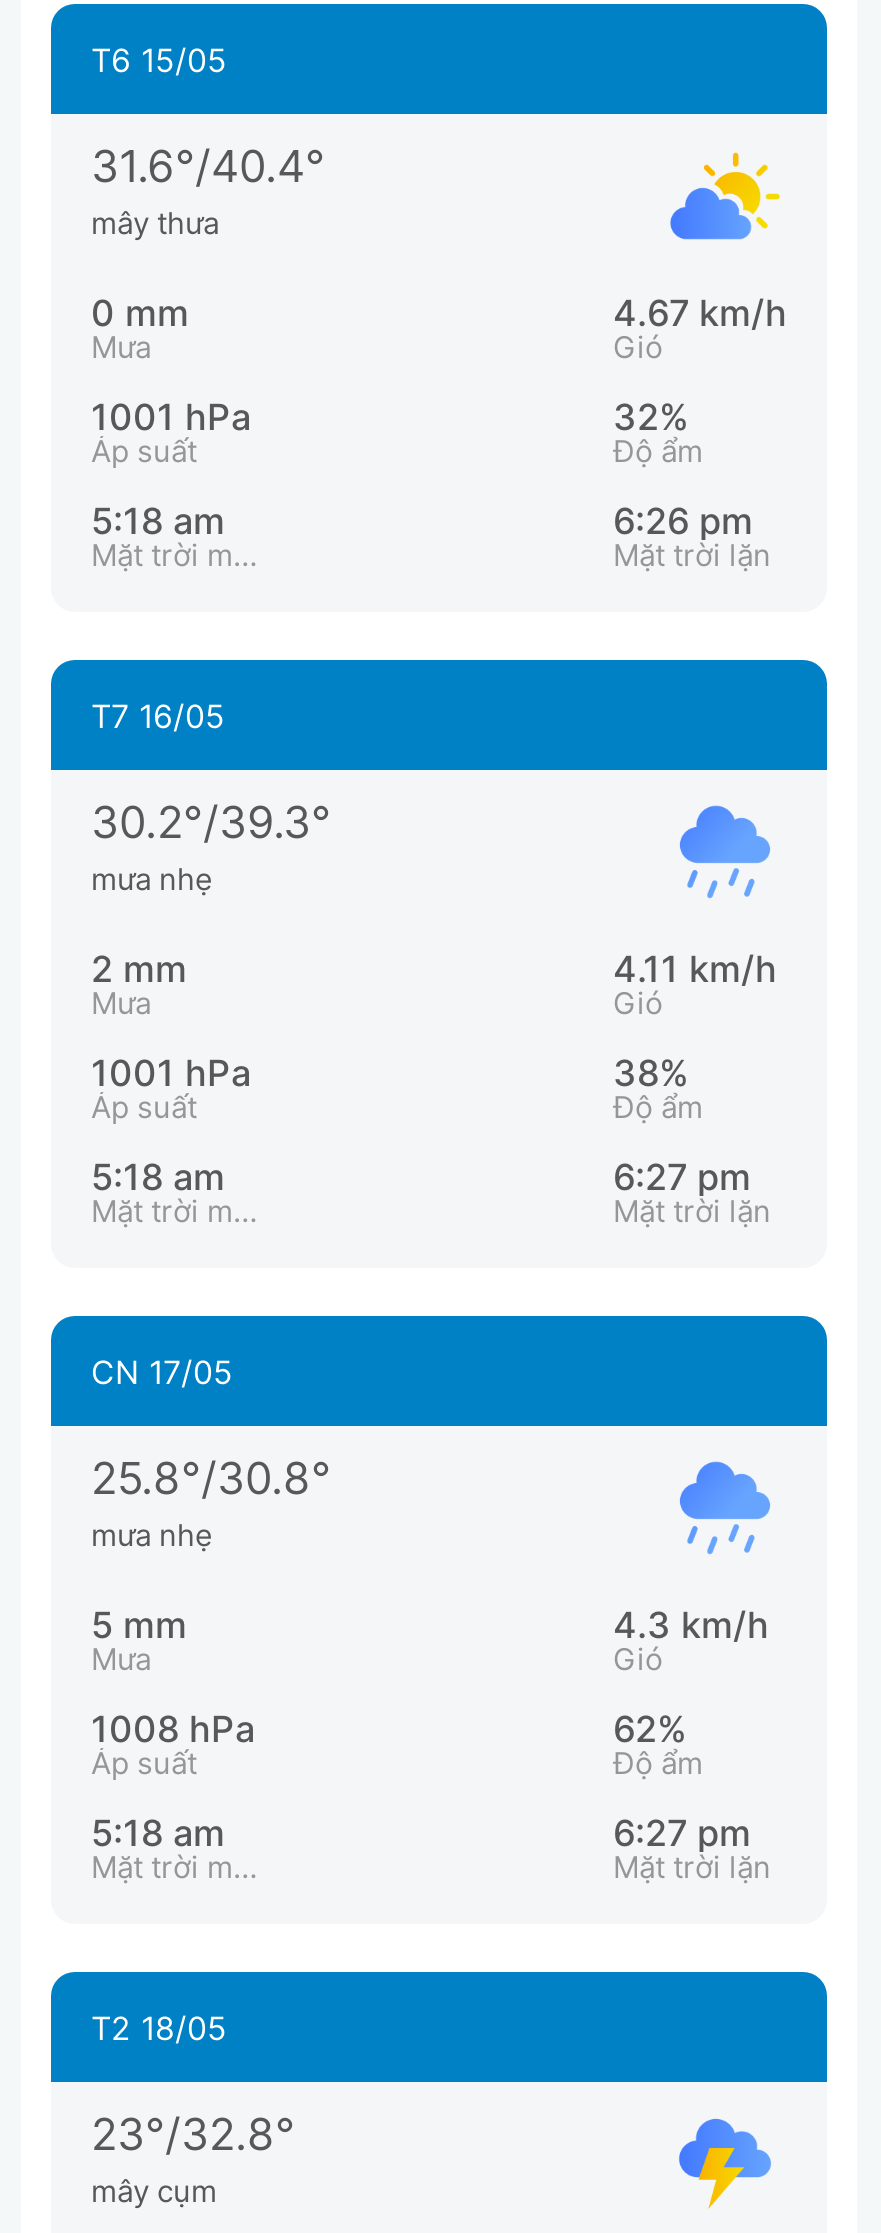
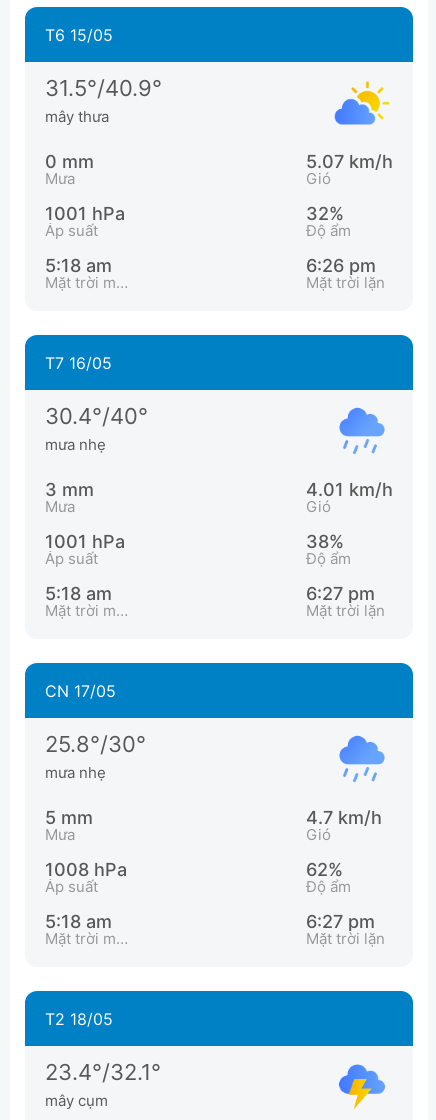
[91,140,325,192] 31.6°/40.4° -> [45,75,162,101] 31.5°/40.9°
[613,292,787,334] 4.67 km/h -> [306,151,393,172] 5.07 km/h
[91,796,331,848] 30.2°/39.3° -> [45,403,148,429] 30.4°/40°
[91,948,187,990] 2 mm -> [45,479,94,500] 3 mm
[613,948,777,990] 4.11 km/h -> [306,479,393,500] 4.01 km/h
[91,1452,331,1504] 25.8°/30.8° -> [45,731,146,757] 25.8°/30°
[613,1604,769,1646] 4.3 km/h -> [306,807,382,828] 4.7 km/h
[91,2108,295,2160] 23°/32.8° -> [45,1059,161,1085] 23.4°/32.1°

